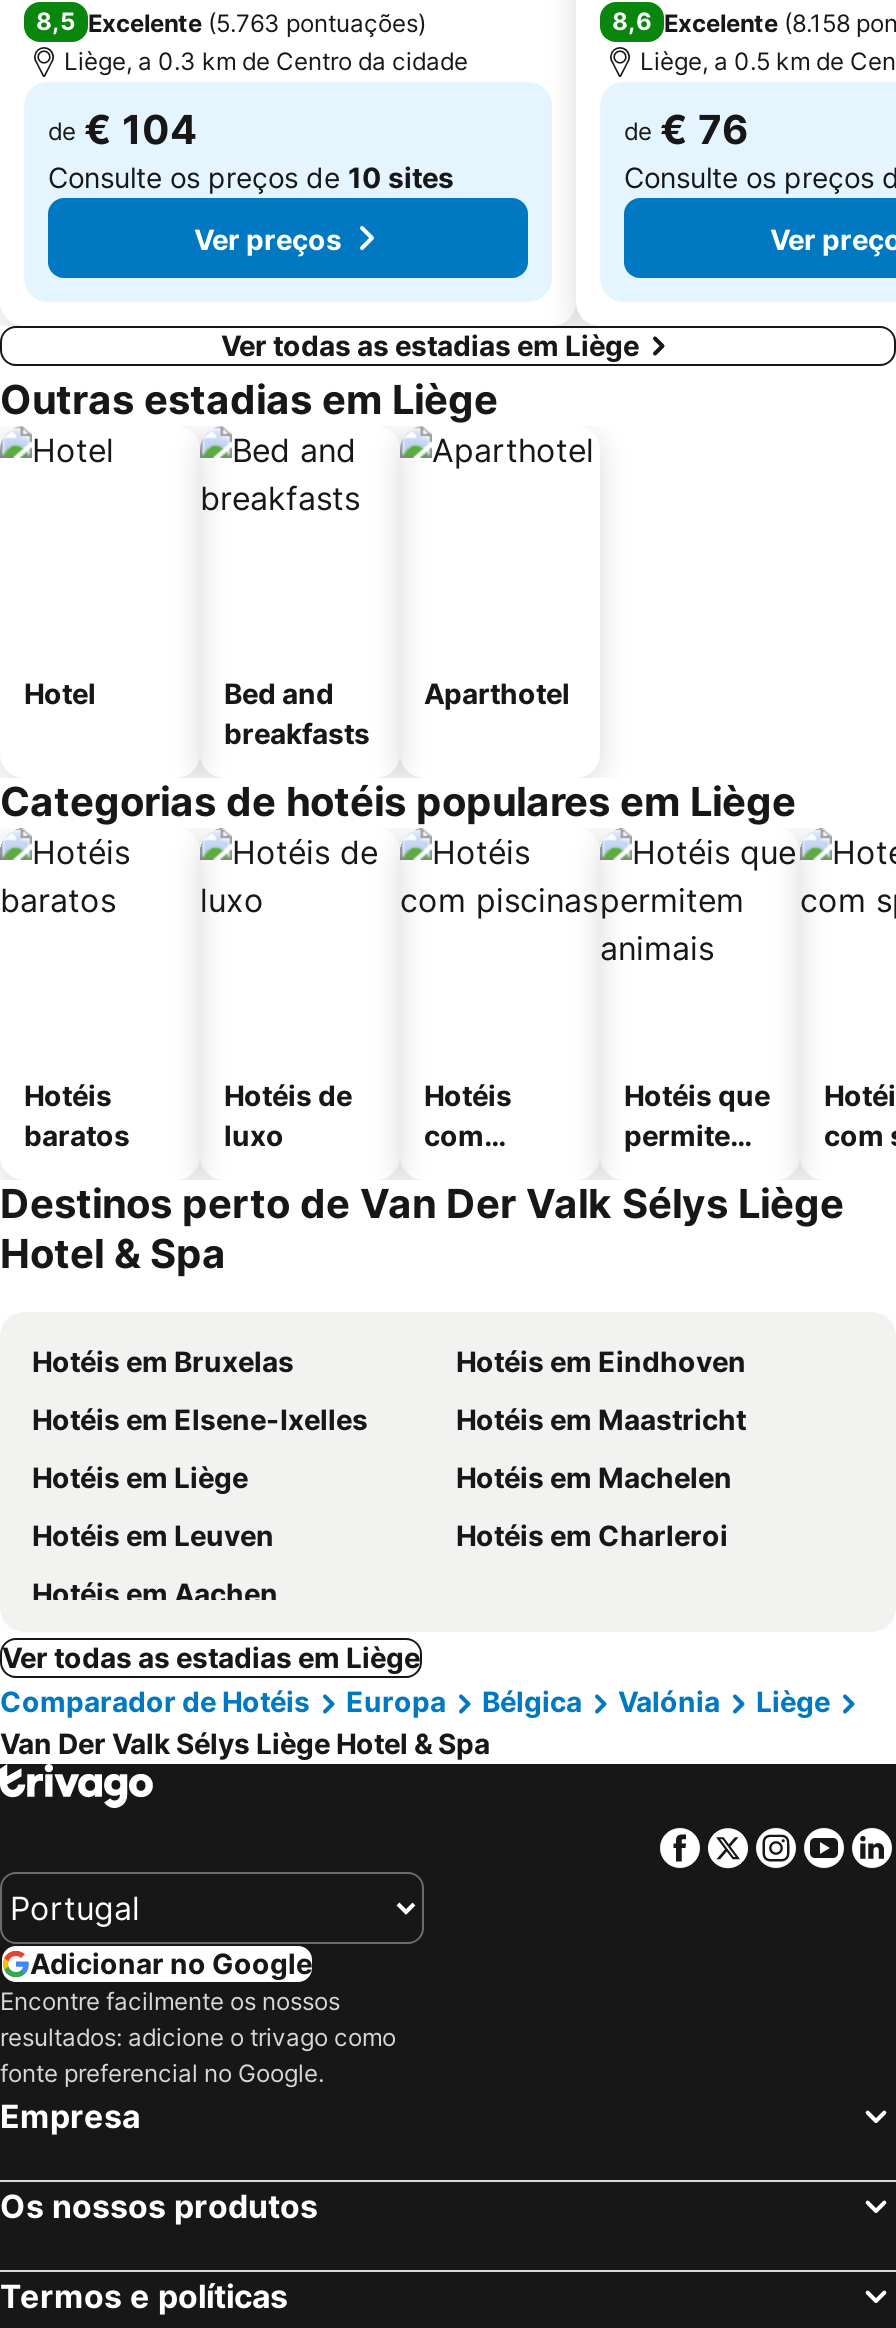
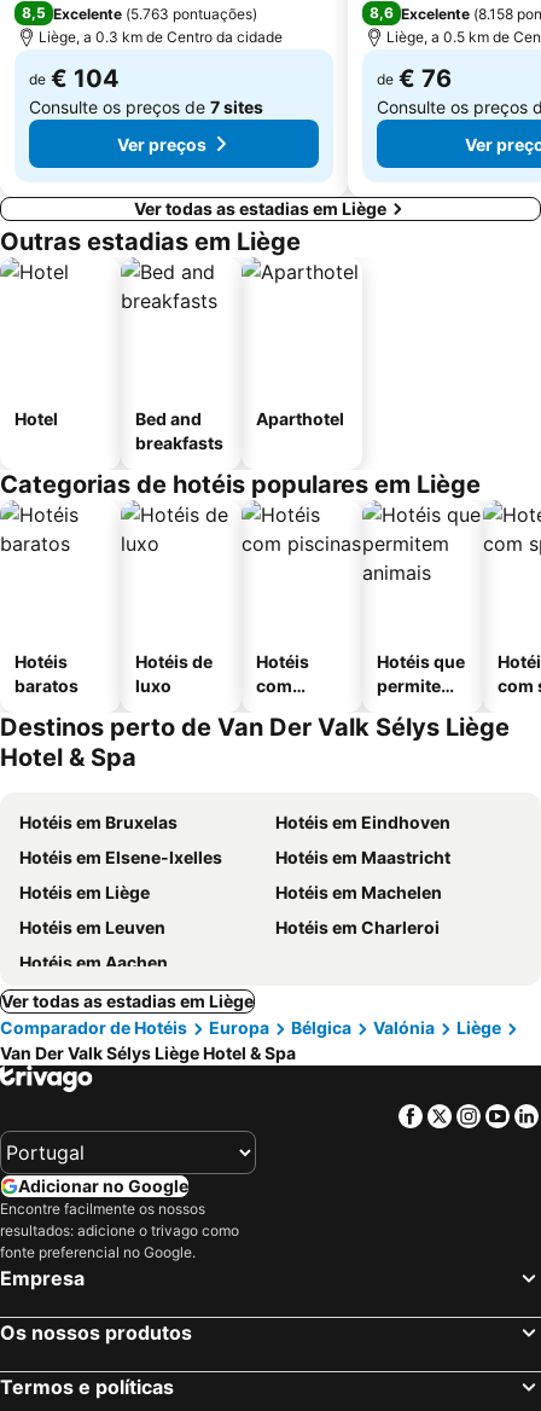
[48,160,454,194] Consulte os preços de 10 sites -> [29,97,263,117] Consulte os preços de 7 sites

